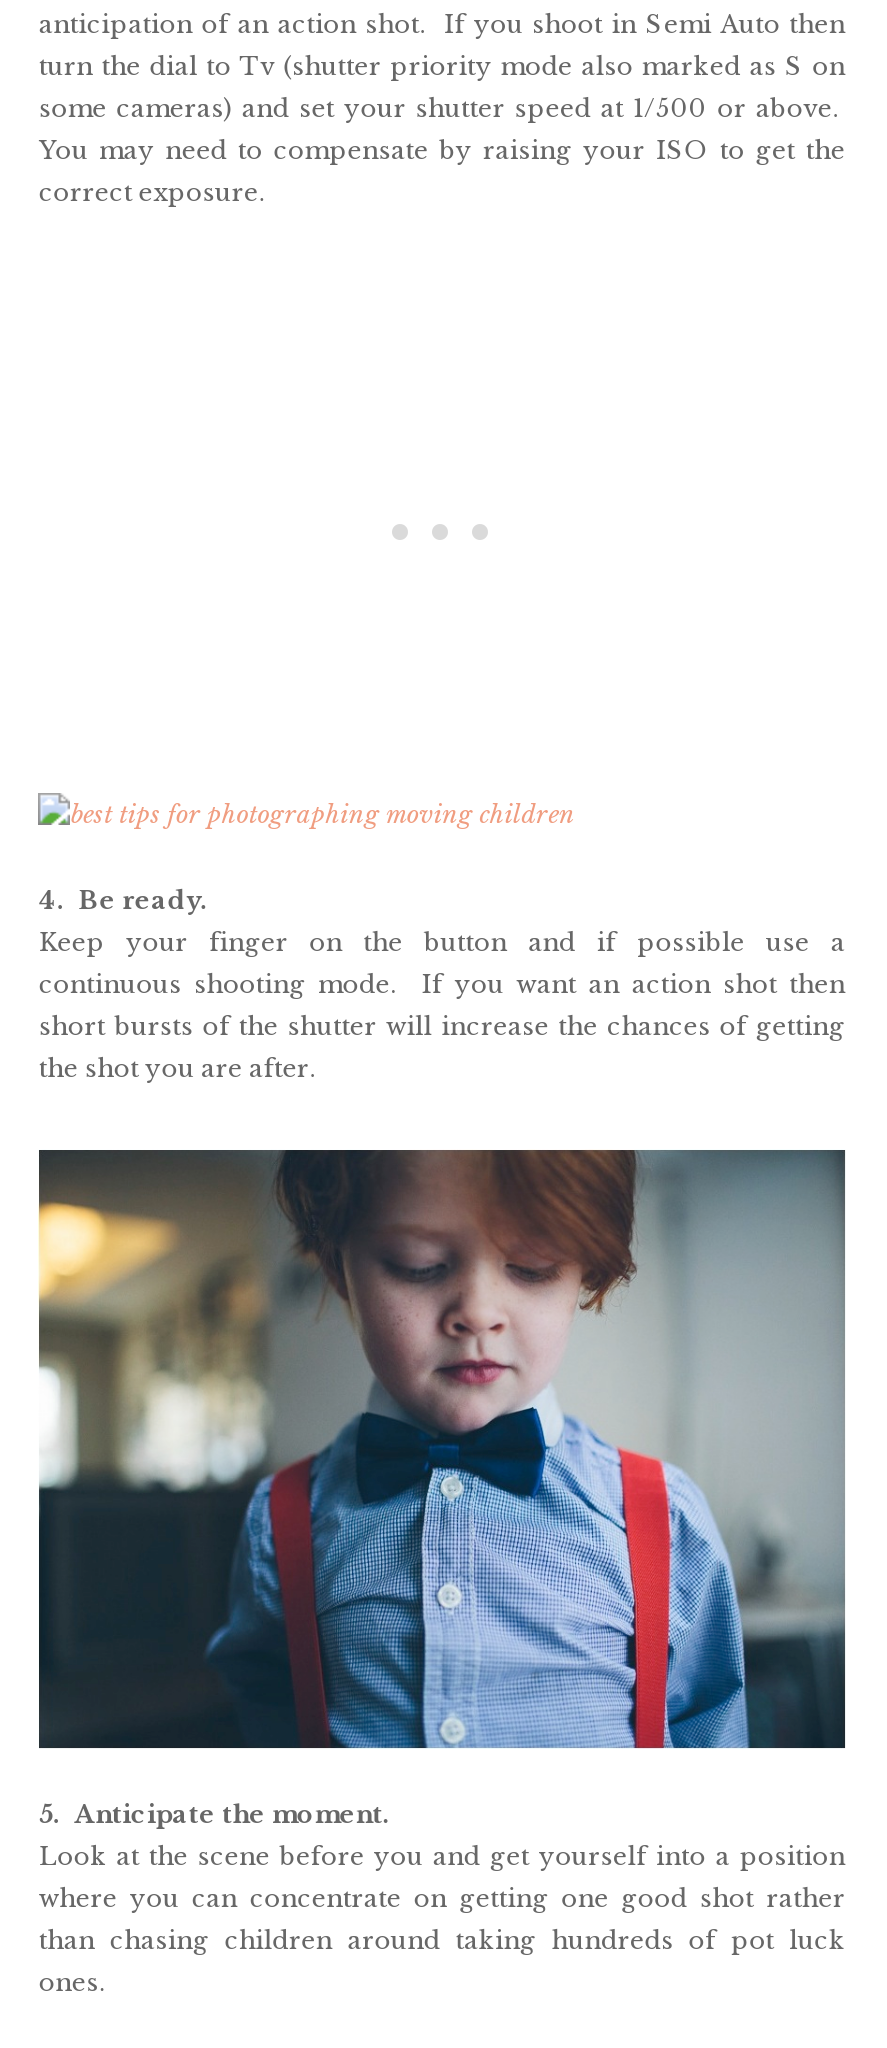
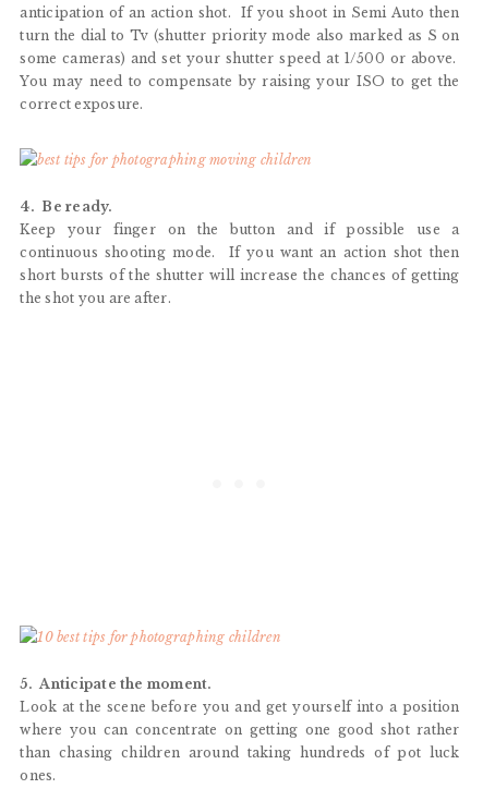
[36,1146,848,1750] [image] -> none

